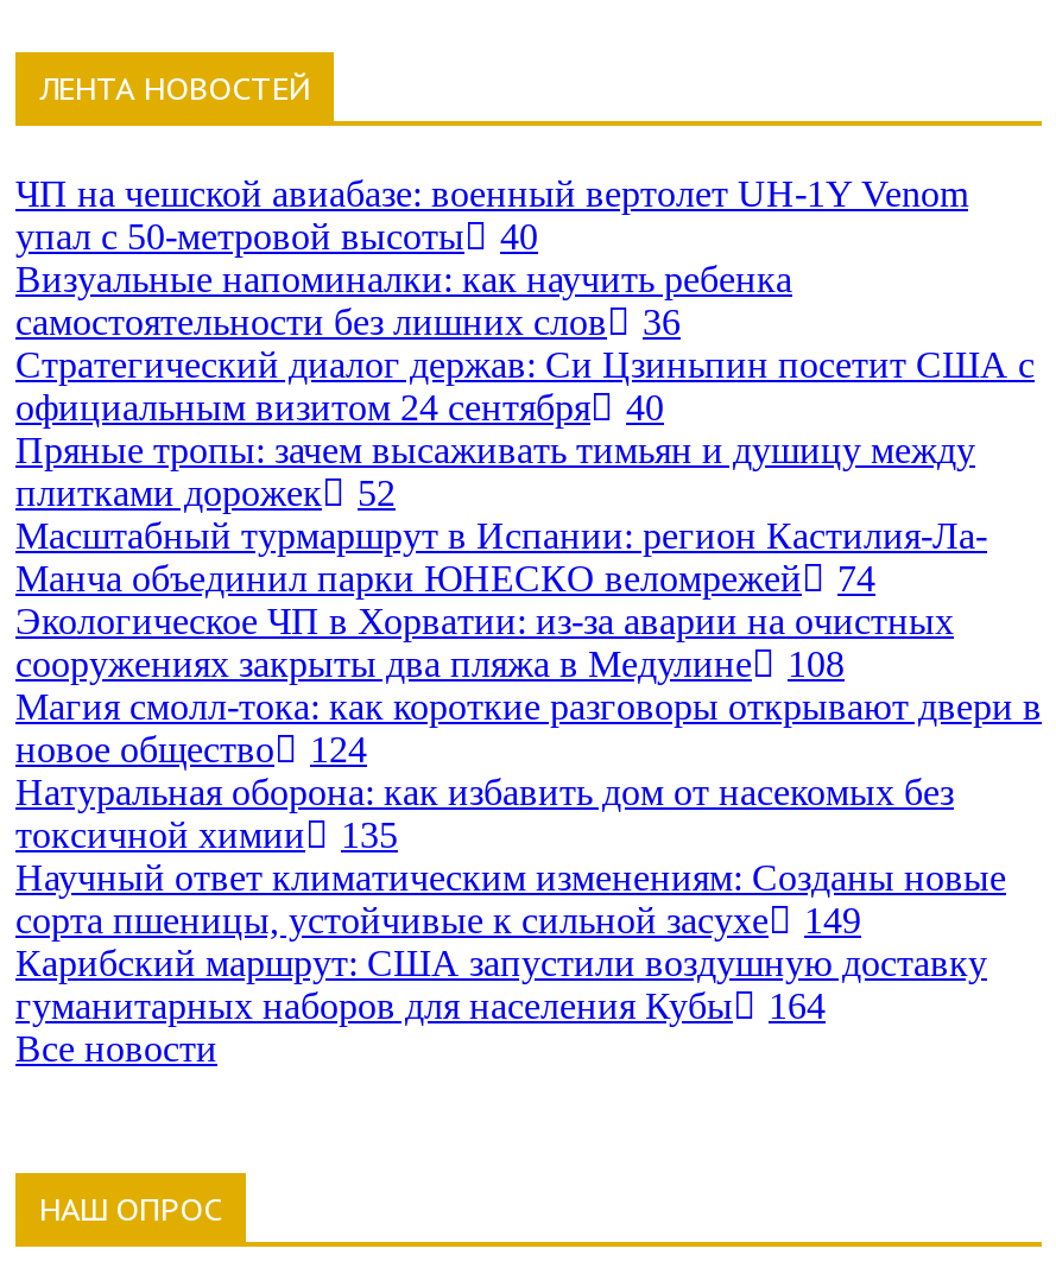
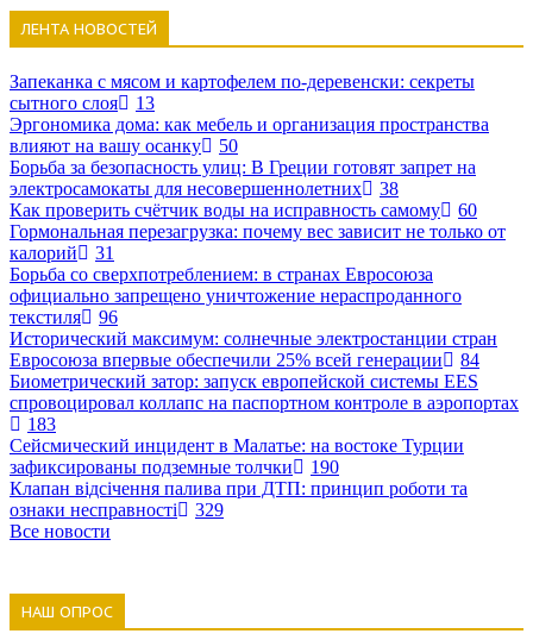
[15,173,1042,1025] ЧП на чешской авиабазе: военный вертолет UH-1Y Venom | упал с 50-метровой высоты | 40 | Визуальные напоминалки: как научить ребенка | самостоятельности без лишних слов | 36 | Стратегический диалог держав: Си Цзиньпин посетит США с | официальным визитом 24 сентября | 40 | Пряные тропы: зачем высаживать тимьян и душицу между | плитками дорожек | 52 | Масштабный турмаршрут в Испании: регион Кастилия-Ла- | Манча объединил парки ЮНЕСКО веломрежей | 74 | Экологическое ЧП в Хорватии: из-за аварии на очистных | сооружениях закрыты два пляжа в Медулине | 108 | Магия смолл-тока: как короткие разговоры открывают двери в | новое общество | 124 | Натуральная оборона: как избавить дом от насекомых без | токсичной химии | 135 | Научный ответ климатическим изменениям: Созданы новые | сорта пшеницы, устойчивые к сильной засухе | 149 | Карибский маршрут: США запустили воздушную доставку | гуманитарных наборов для населения Кубы | 164 -> [10,71,519,519] Запеканка с мясом и картофелем по-деревенски: секреты | сытного слоя | 13 | Эргономика дома: как мебель и организация пространства | влияют на вашу осанку | 50 | Борьба за безопасность улиц: В Греции готовят запрет на | электросамокаты для несовершеннолетних | 38 | Как проверить счётчик воды на исправность самому | 60 | Гормональная перезагрузка: почему вес зависит не только от | калорий | 31 | Борьба со сверхпотреблением: в странах Евросоюза | официально запрещено уничтожение нераспроданного | текстиля | 96 | Исторический максимум: солнечные электростанции стран | Евросоюза впервые обеспечили 25% всей генерации | 84 | Биометрический затор: запуск европейской системы EES | спровоцировал коллапс на паспортном контроле в аэропортах | 183 | Сейсмический инцидент в Малатье: на востоке Турции | зафиксированы подземные толчки | 190 | Клапан відсічення палива при ДТП: принцип роботи та | ознаки несправності | 329

